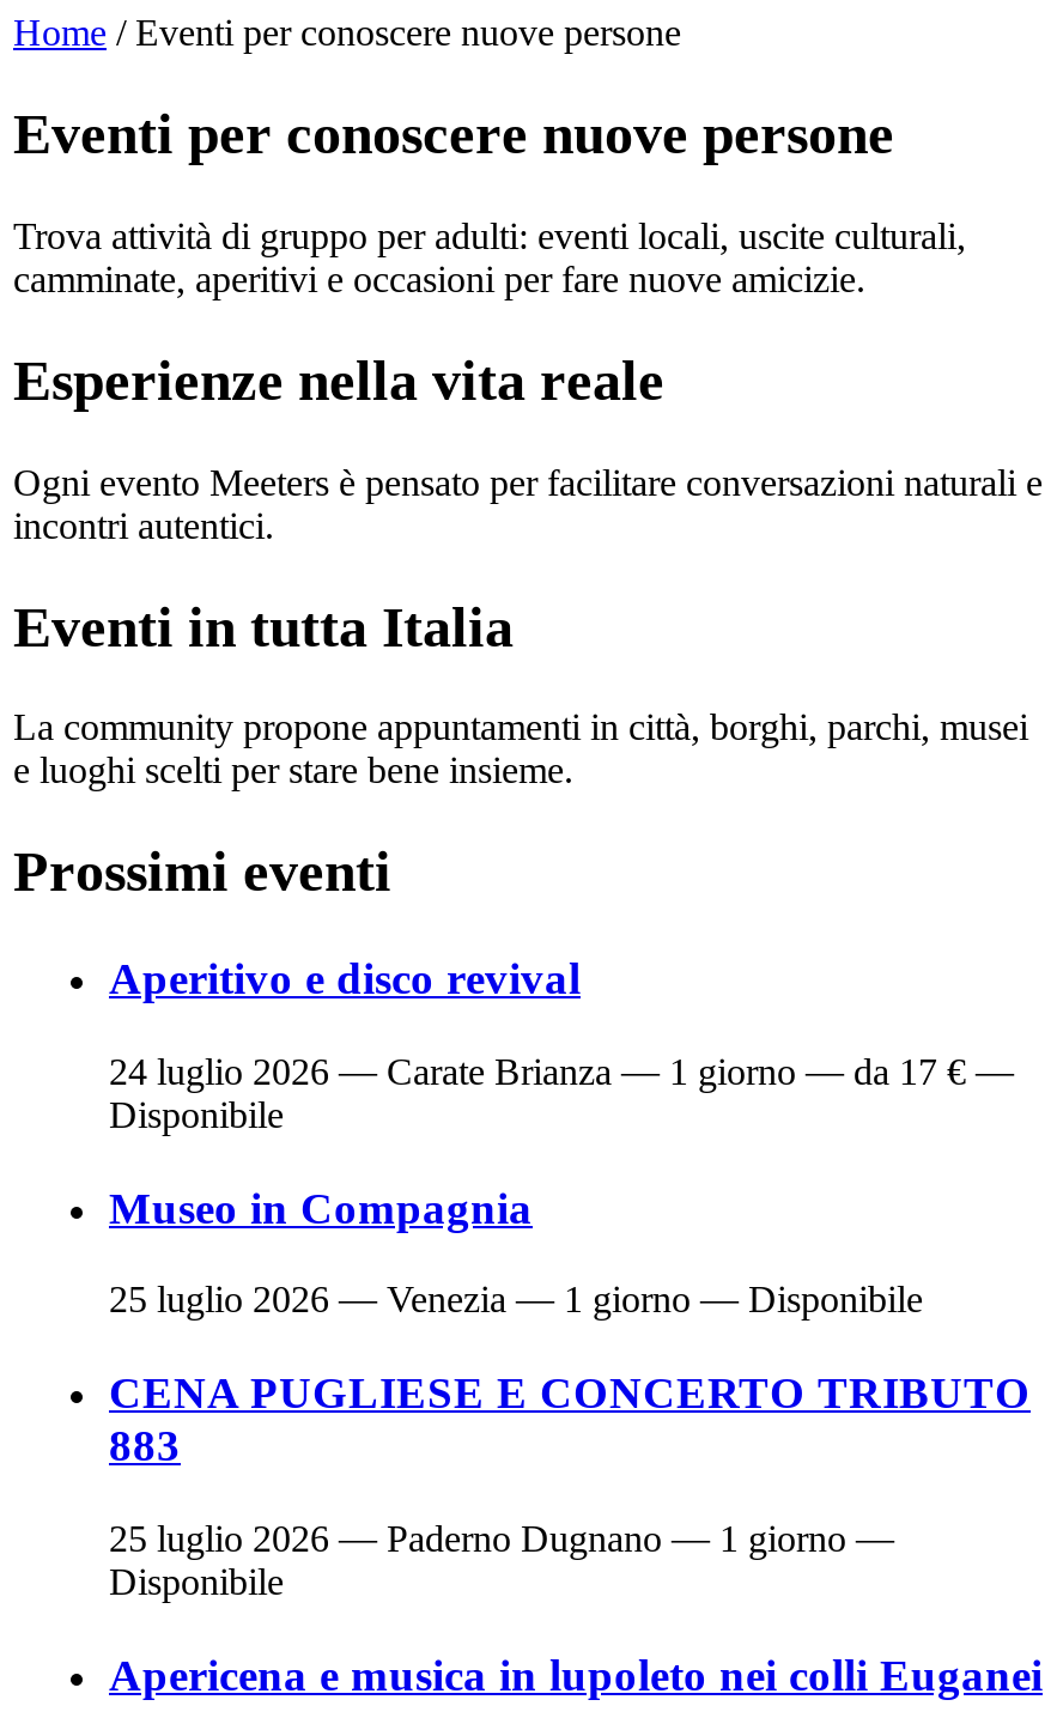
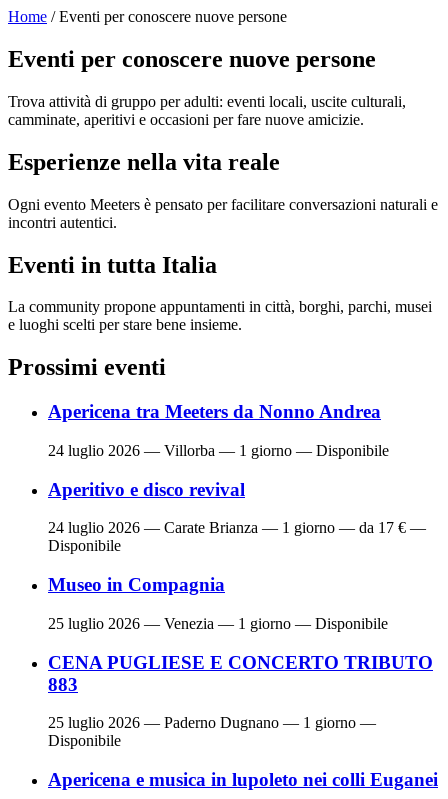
none -> [48,401,389,459] Apericena tra Meeters da Nonno Andrea | 24 luglio 2026 — Villorba — 1 giorno — Disponibile

